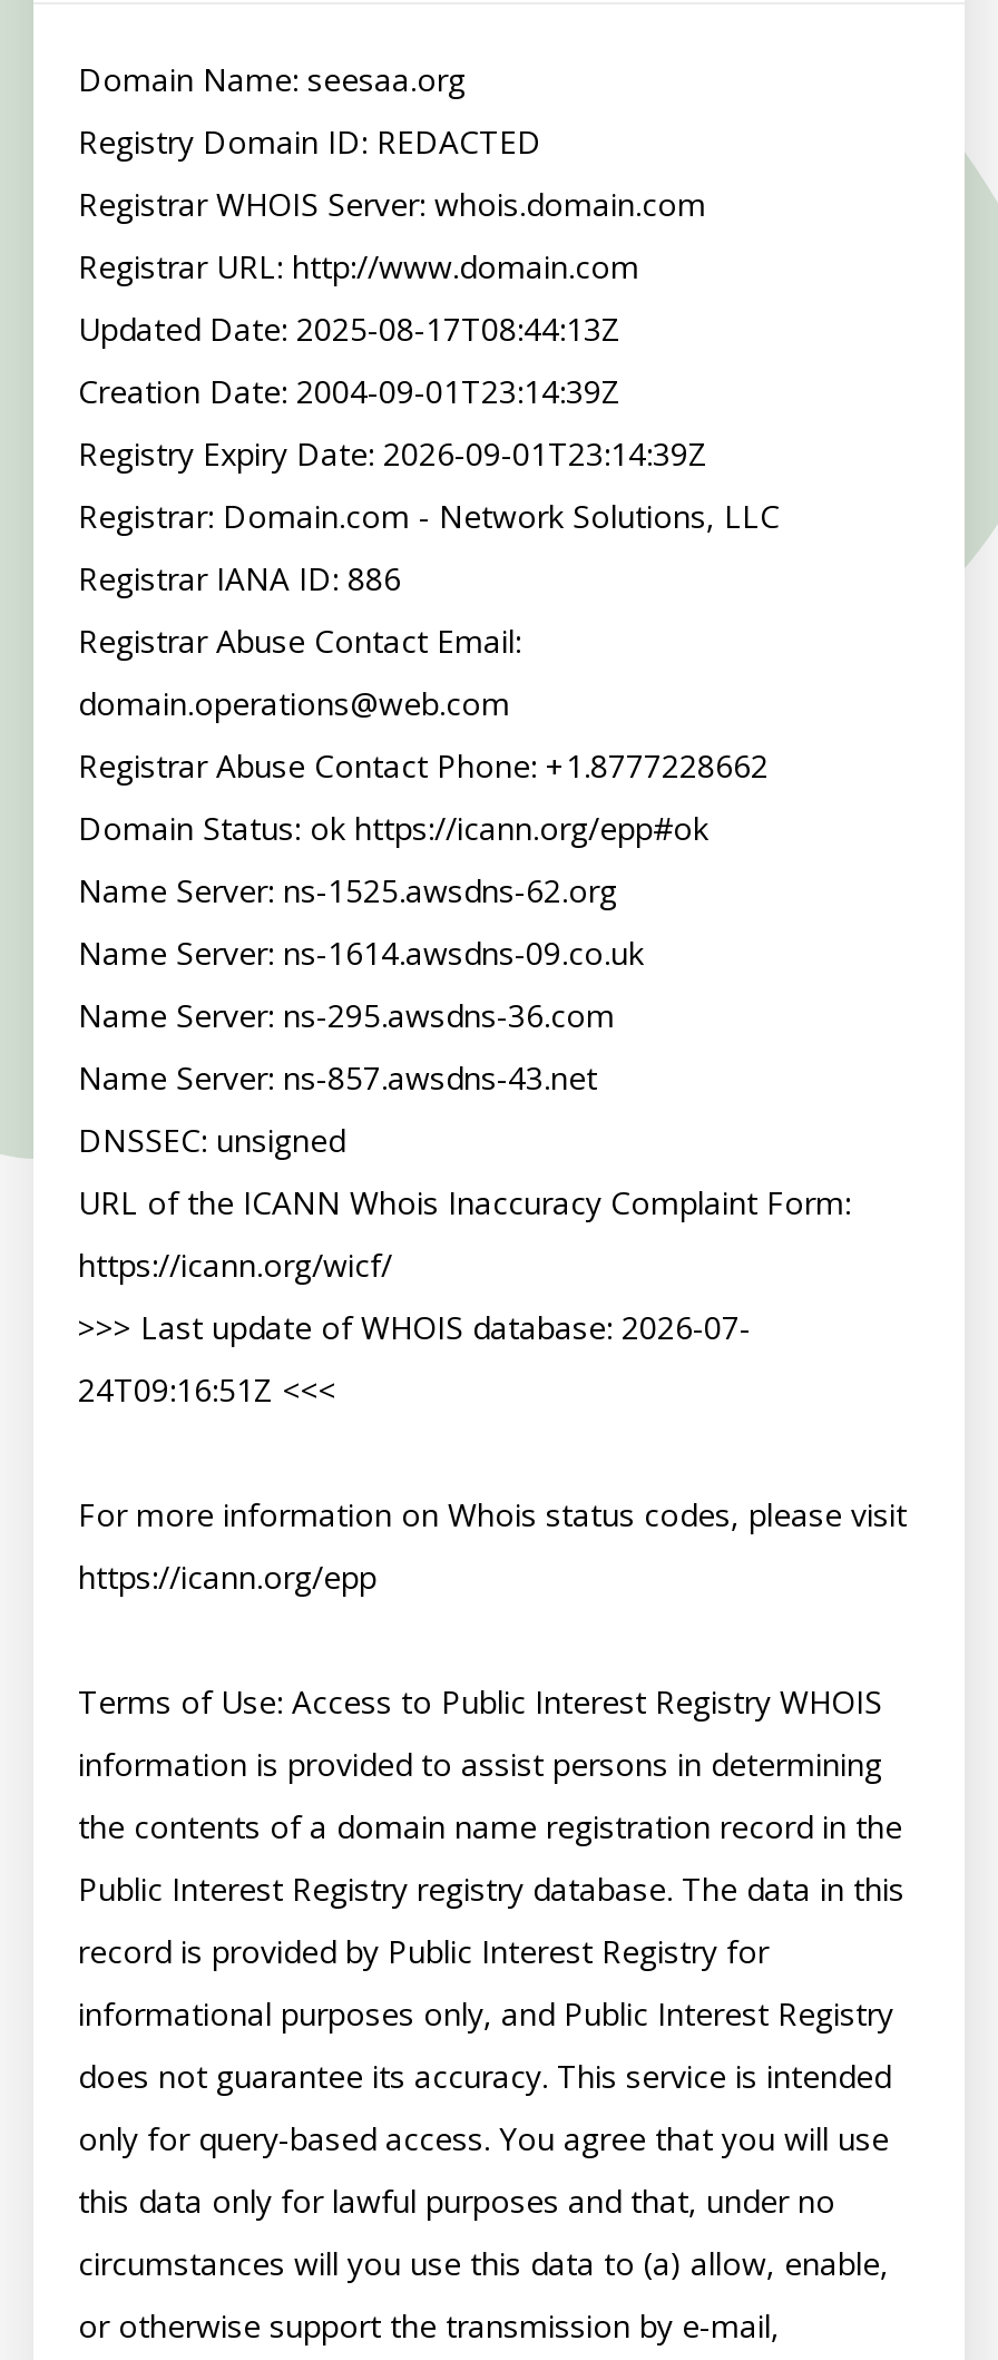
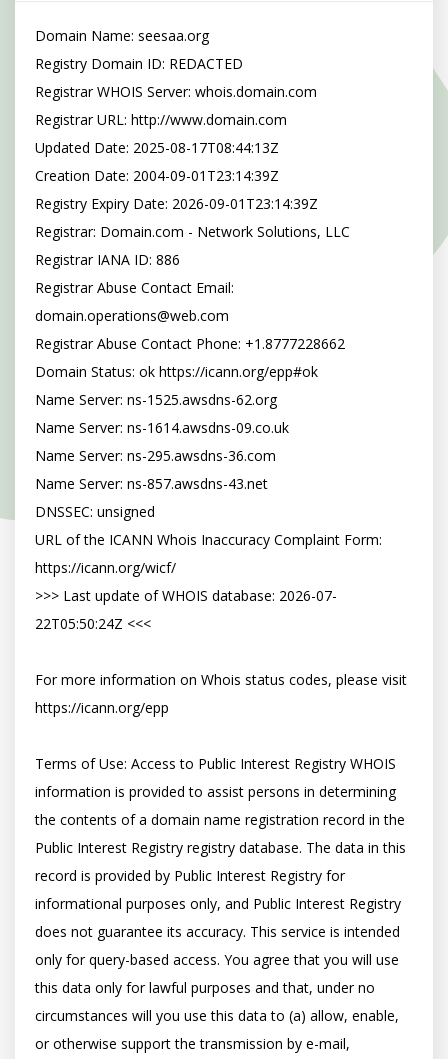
[78,1368,336,1411] 24T09:16:51Z <<< -> [35,614,151,633] 22T05:50:24Z <<<

